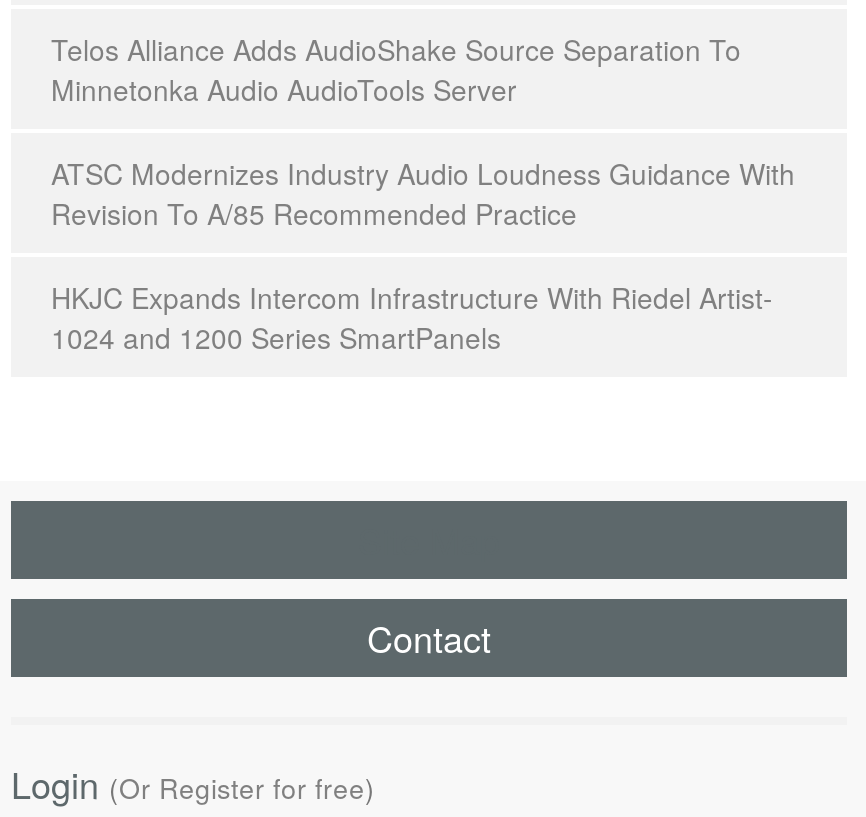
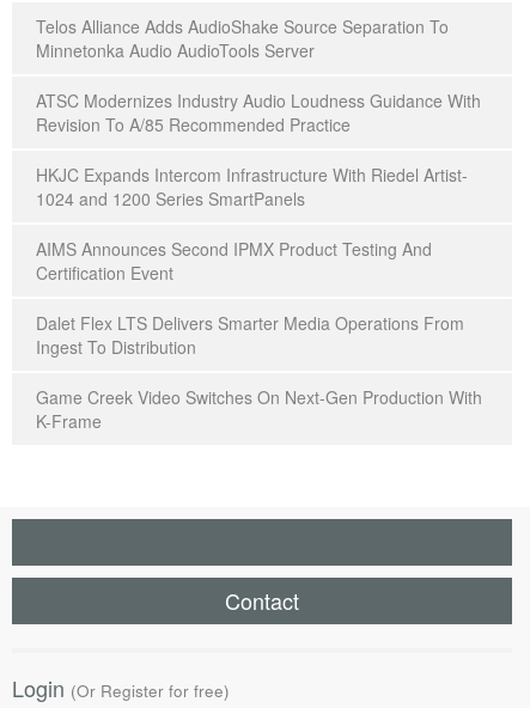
none -> [36,236,482,432] AIMS Announces Second IPMX Product Testing And | Certification Event | Dalet Flex LTS Delivers Smarter Media Operations From | Ingest To Distribution | Game Creek Video Switches On Next-Gen Production With | K-Frame

